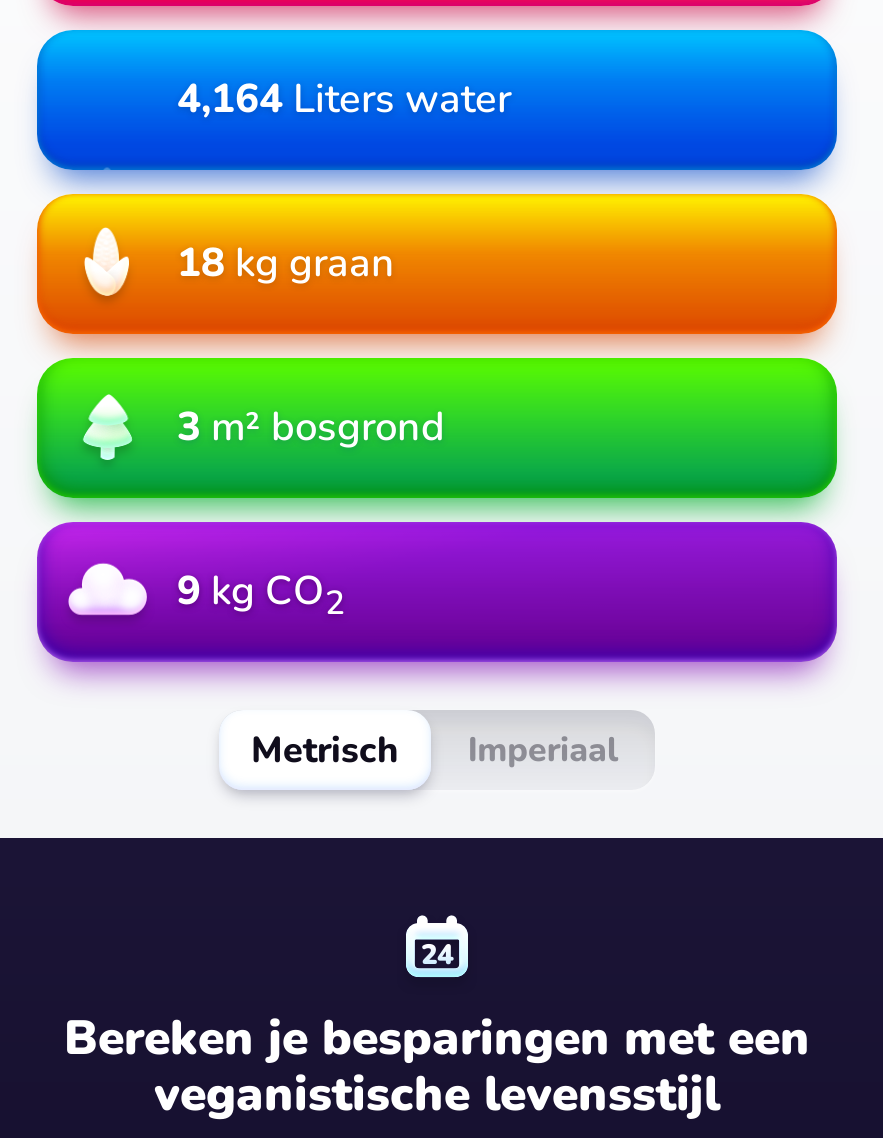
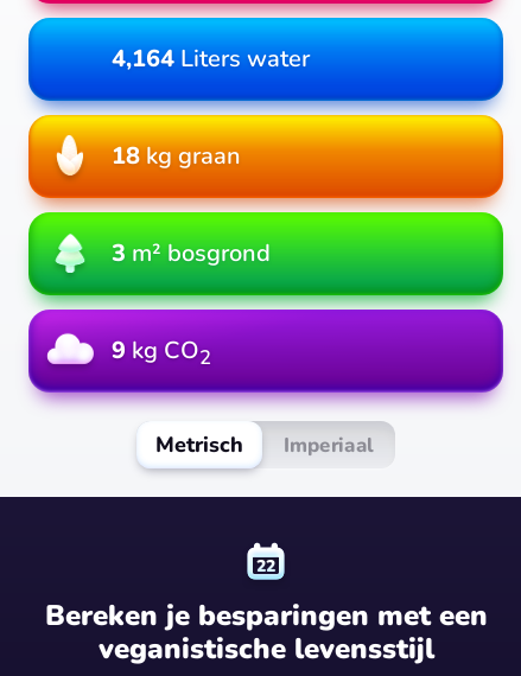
[421,935,453,973] 24 -> [256,554,275,577] 22

